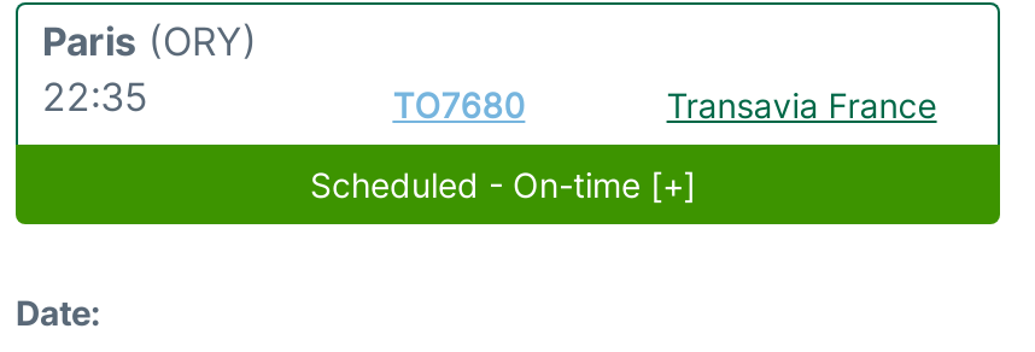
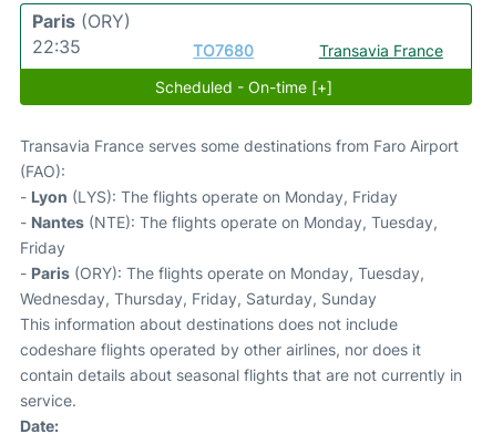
none -> [20,136,462,409] Transavia France serves some destinations from Faro Airport | (FAO): | - Lyon (LYS): The flights operate on Monday, Friday | - Nantes (NTE): The flights operate on Monday, Tuesday, | Friday | - Paris (ORY): The flights operate on Monday, Tuesday, | Wednesday, Thursday, Friday, Saturday, Sunday | This information about destinations does not include | codeshare flights operated by other airlines, nor does it | contain details about seasonal flights that are not currently in | service.

